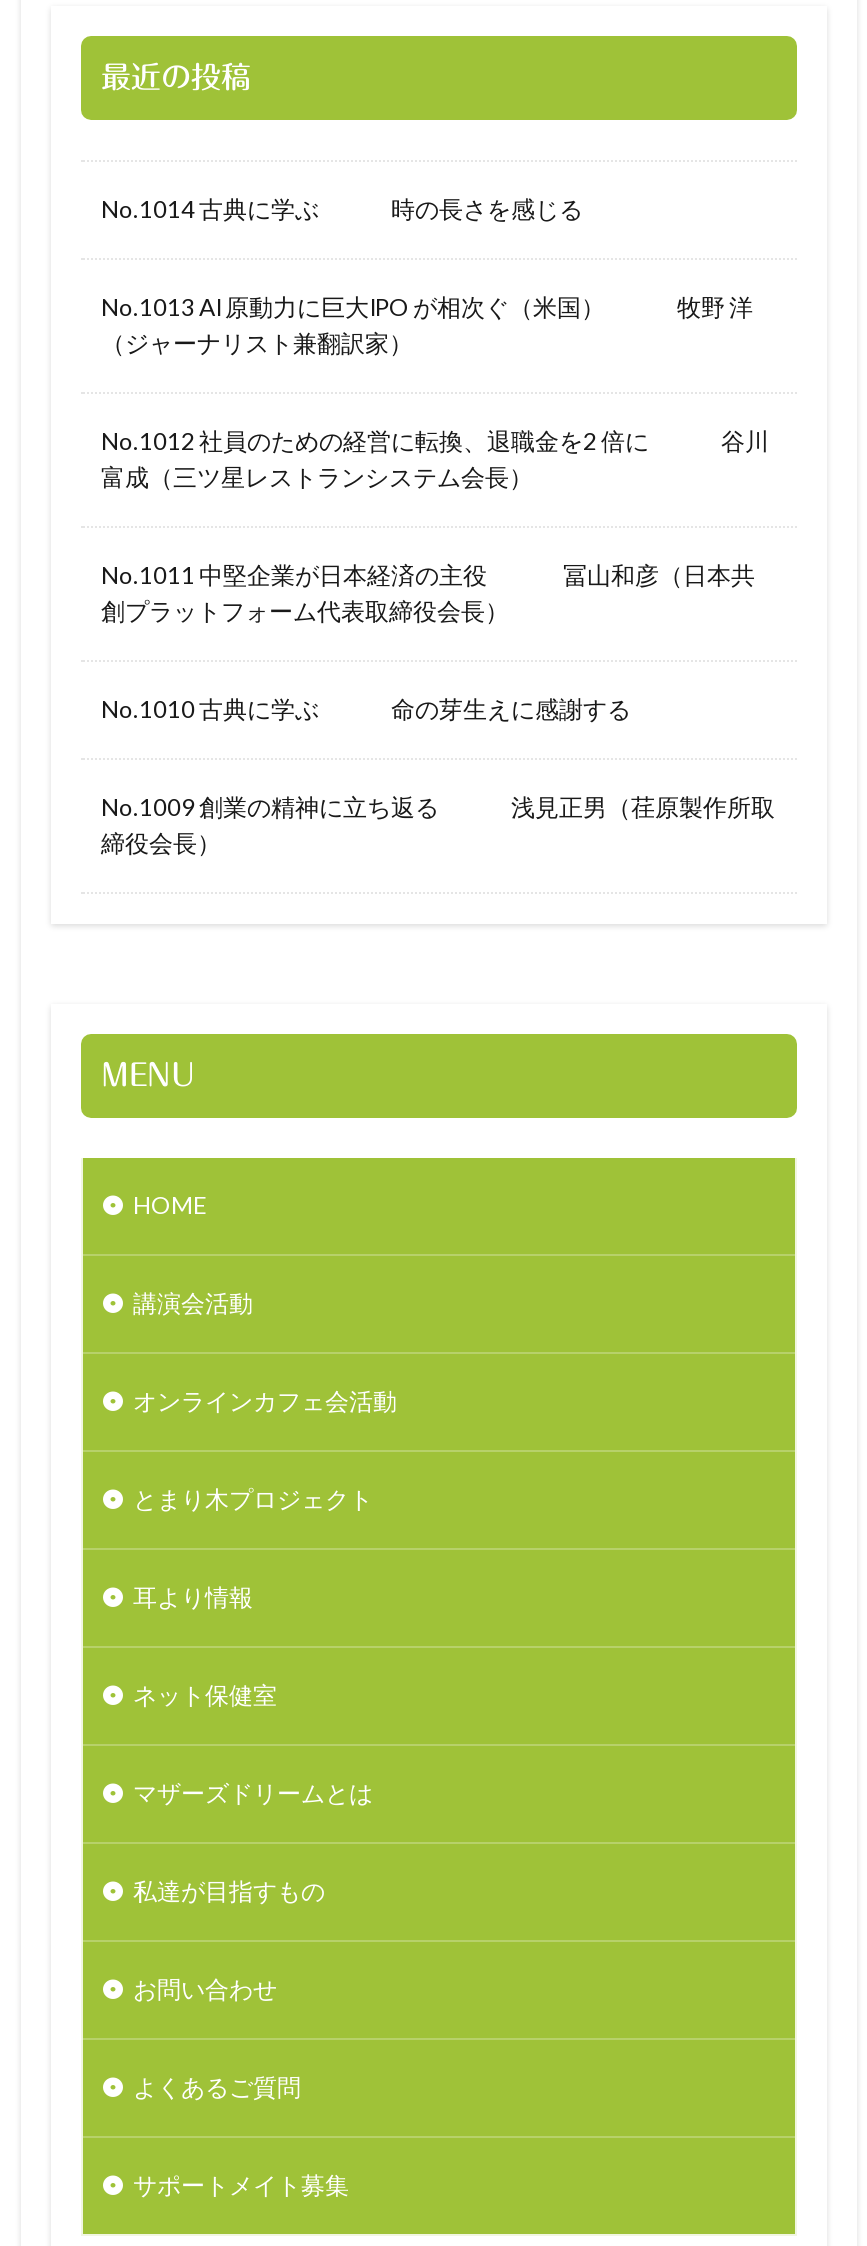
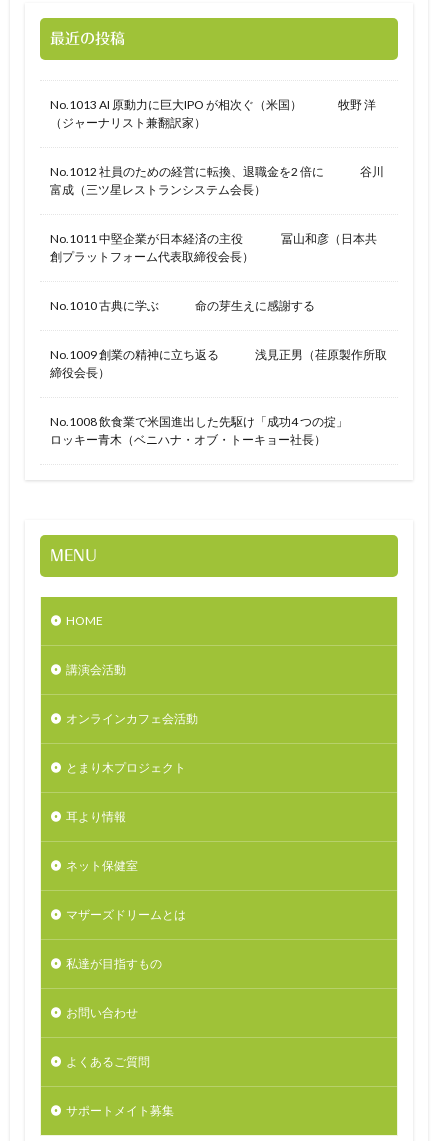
[101,193,587,223] No.1014 古典に学ぶ 時の長さを感じる -> none
moved [101,291,775,857] -> [50,97,387,380]: No.1013 AI 原動力に巨大IPO が相次ぐ（米国） 牧野 洋 | （ジャーナリスト兼翻訳家） | No.1012 社員のための経営に転換、退職金を2 倍に 谷川 | ... | No.1009 創業の精神に立ち返る 浅見正男（荏原製作所取 | 締役会長）
none -> [50,414,384,447] No.1008 飲食業で米国進出した先駆け「成功4 つの掟」 | ロッキー青木（ベニハナ・オブ・トーキョー社長）

